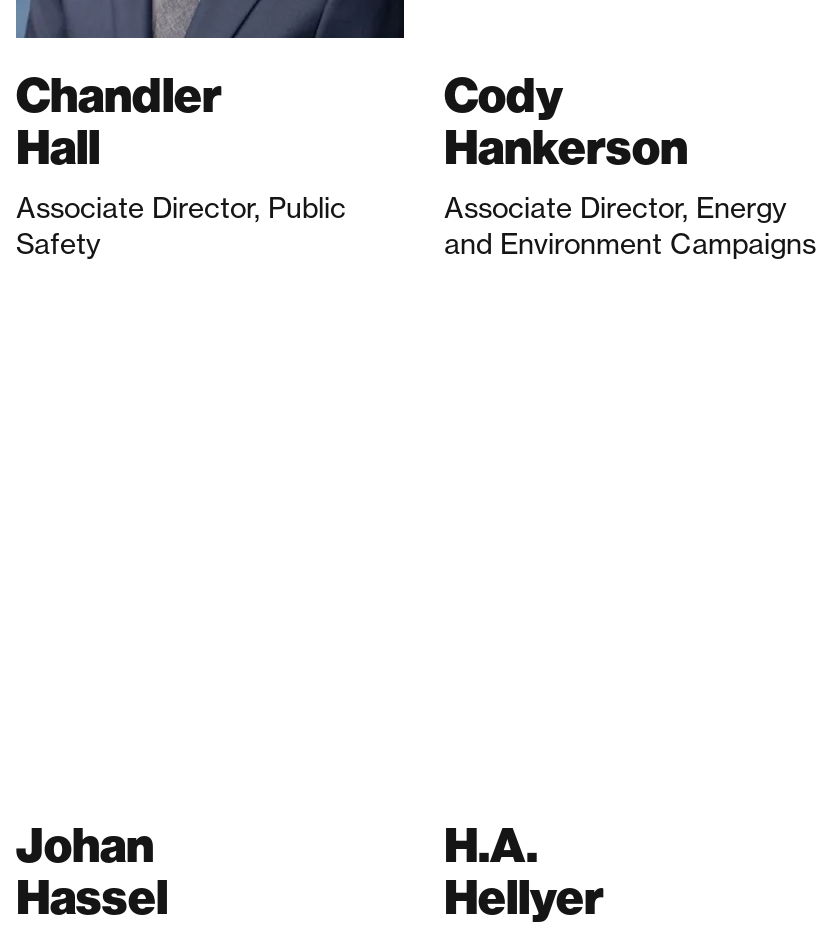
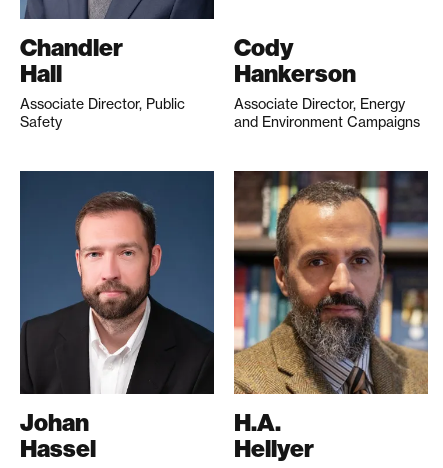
none -> [19,170,215,395] [image]
none -> [233,170,429,395] [image]

